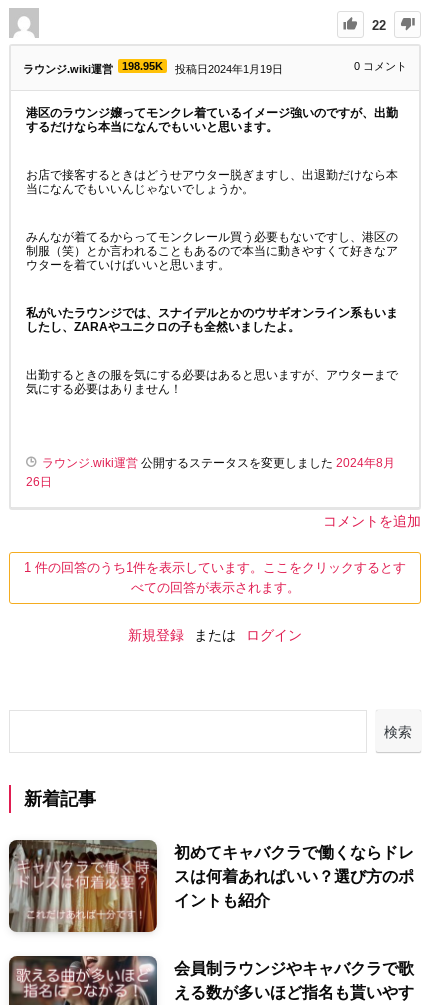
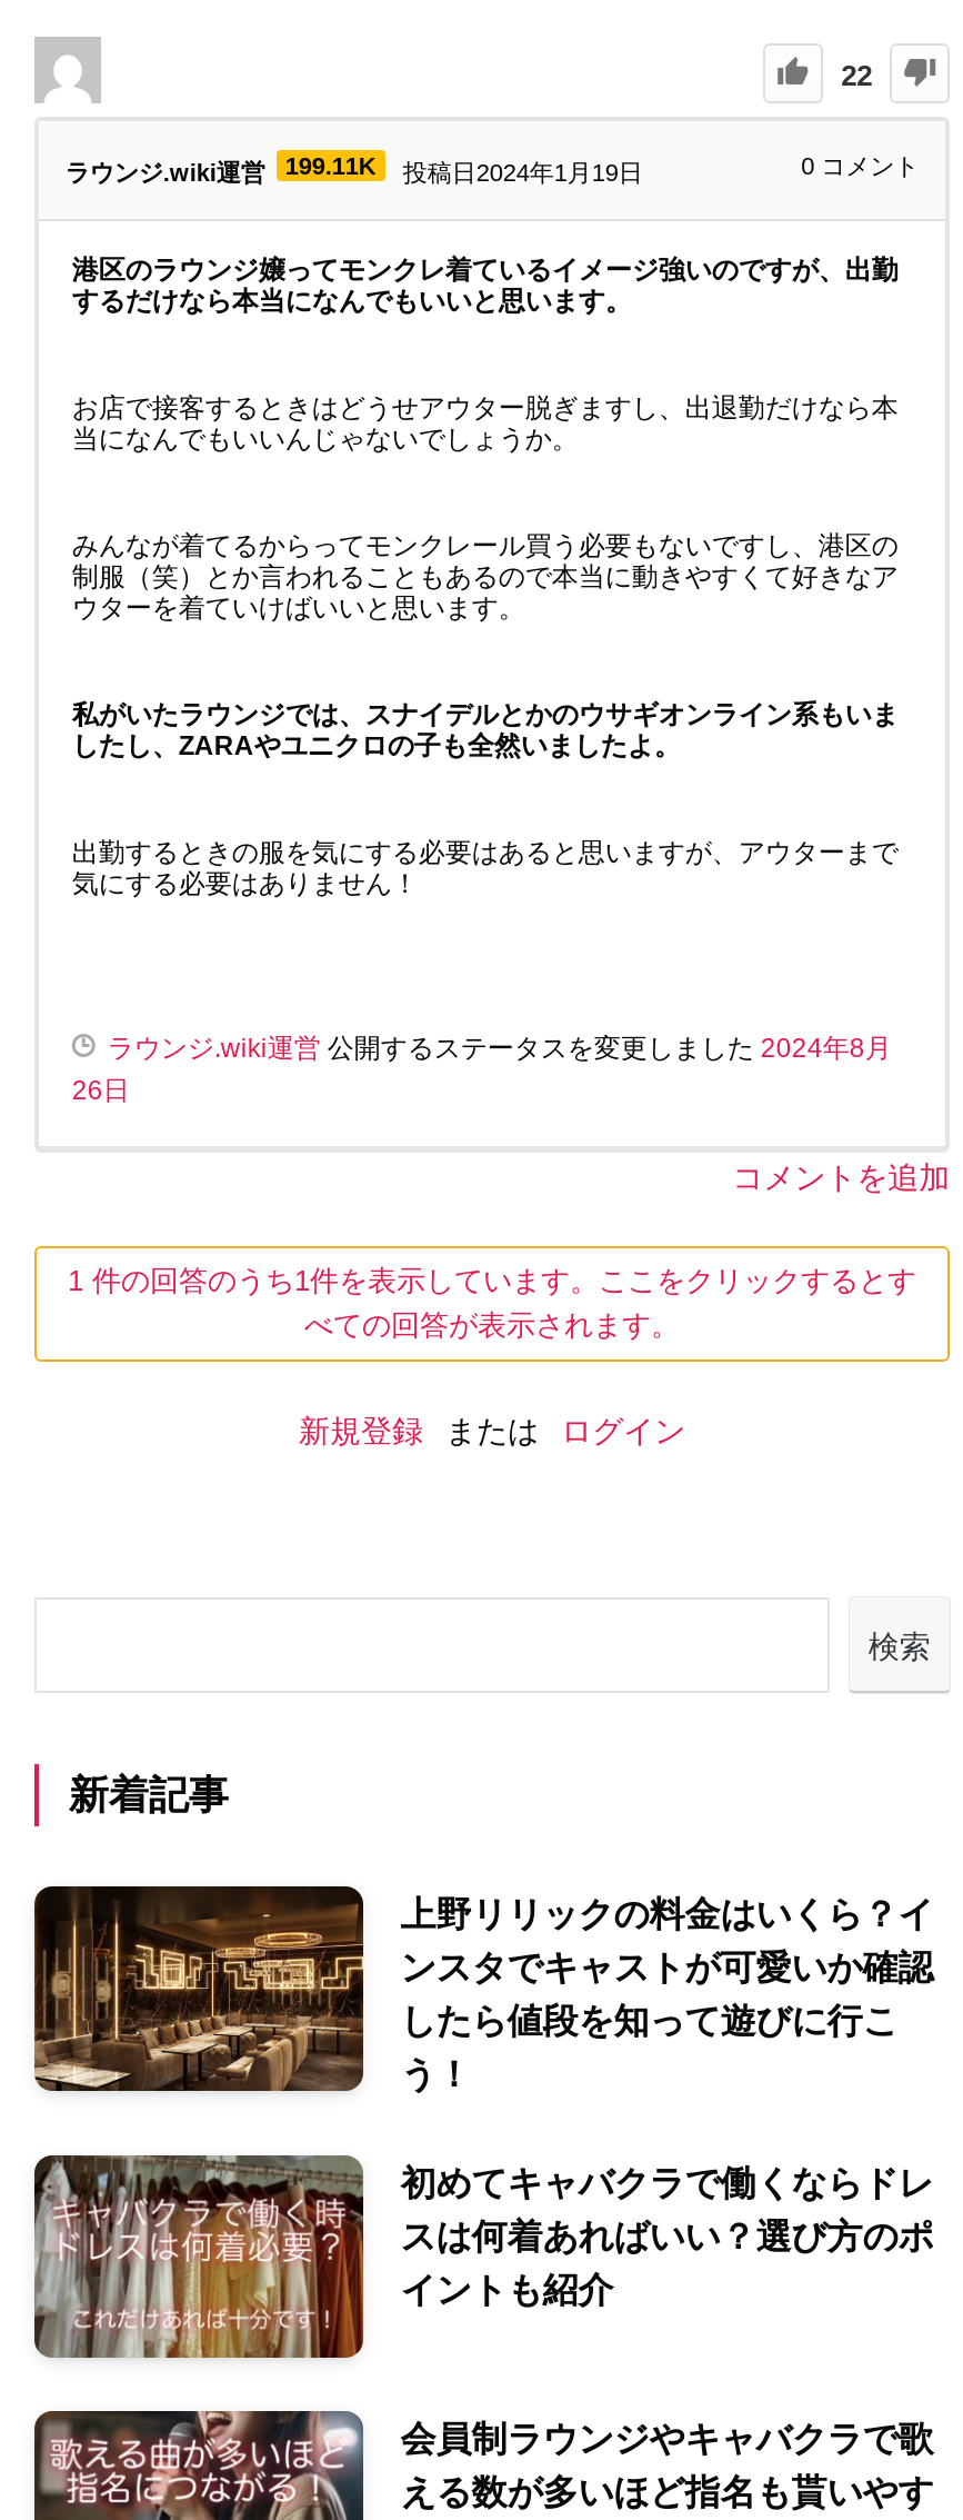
[23,60,283,75] ラウンジ.wiki運営 198.95K 投稿日2024年1月19日 -> [65,152,643,185] ラウンジ.wiki運営 199.11K 投稿日2024年1月19日
none -> [32,1884,934,2094] [image] | 上野リリックの料金はいくら？イ | ンスタでキャストが可愛いか確認 | したら値段を知って遊びに行こ | う！

